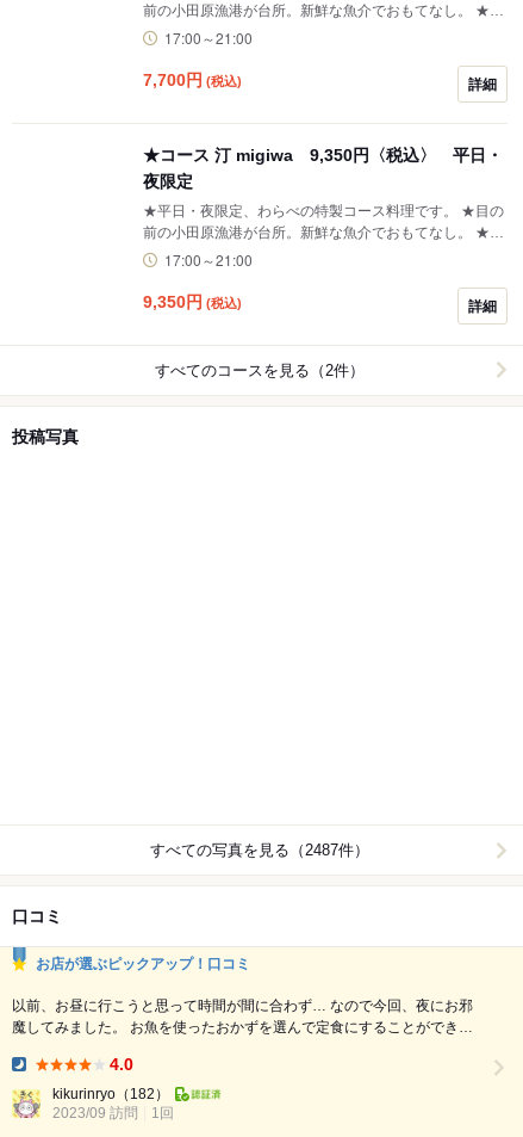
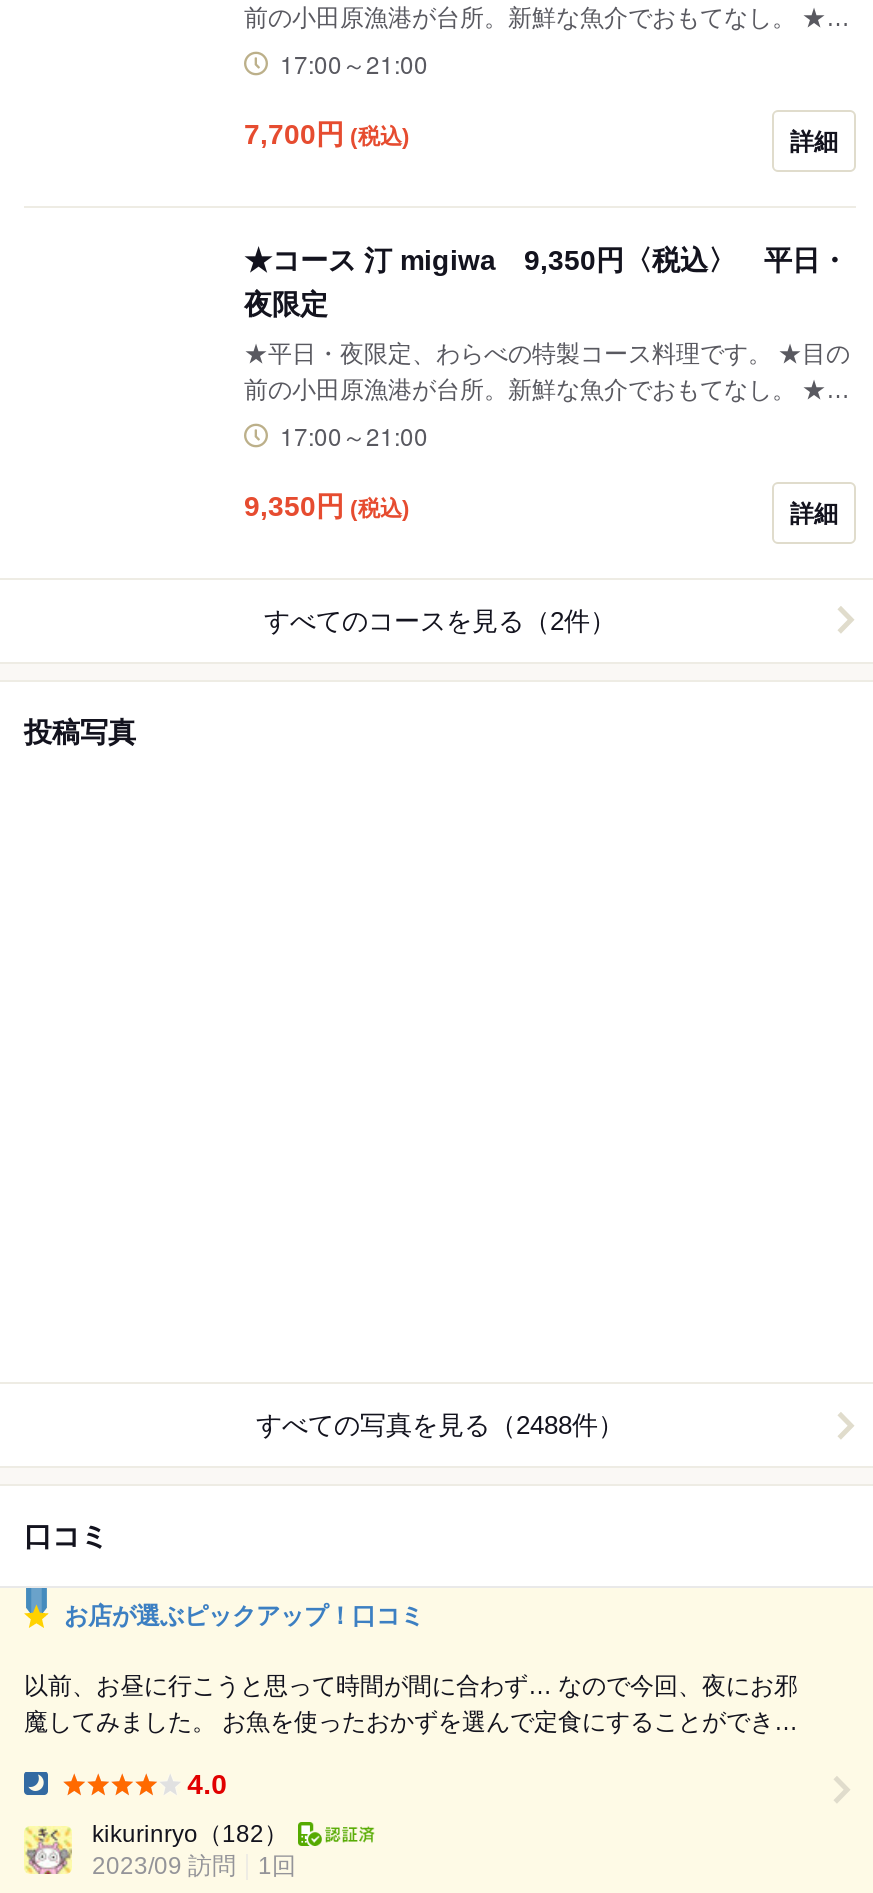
[150,841,369,859] すべての写真を見る（2487件） -> [256,1410,624,1440] すべての写真を見る（2488件）

